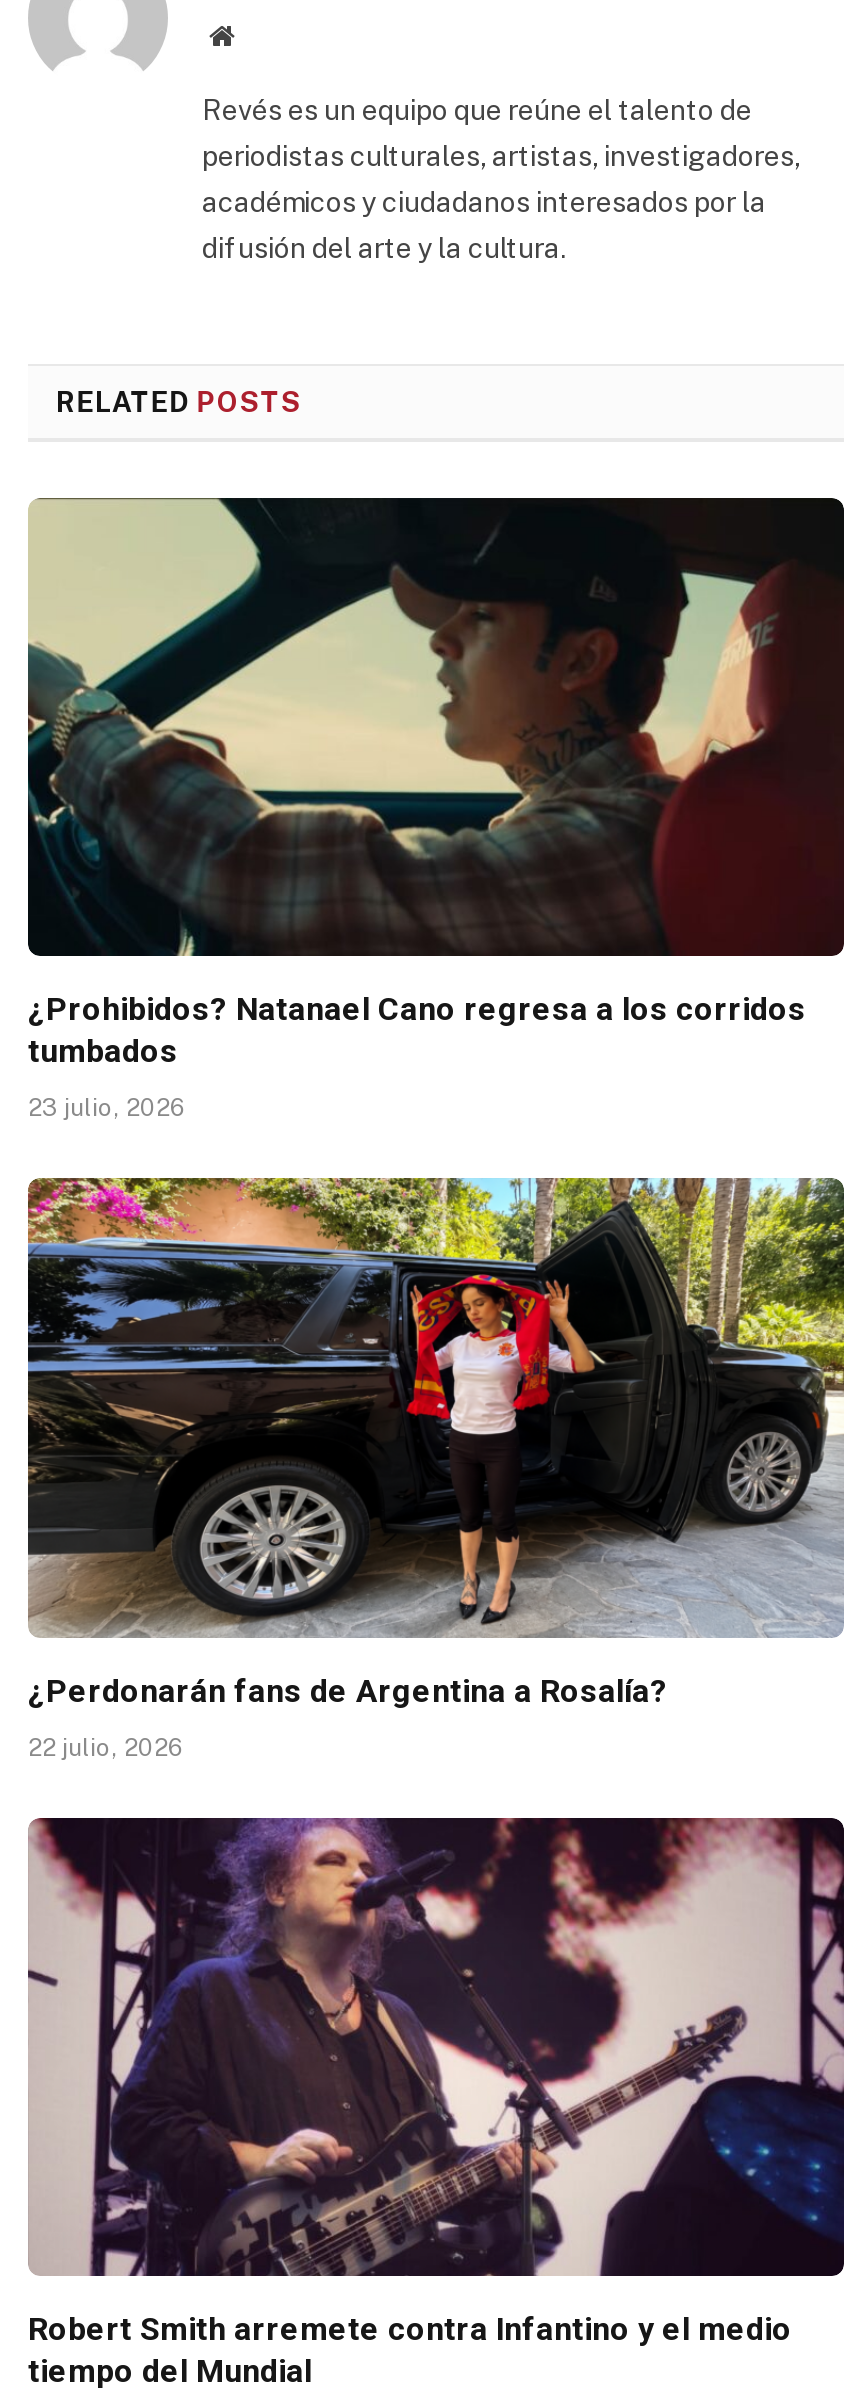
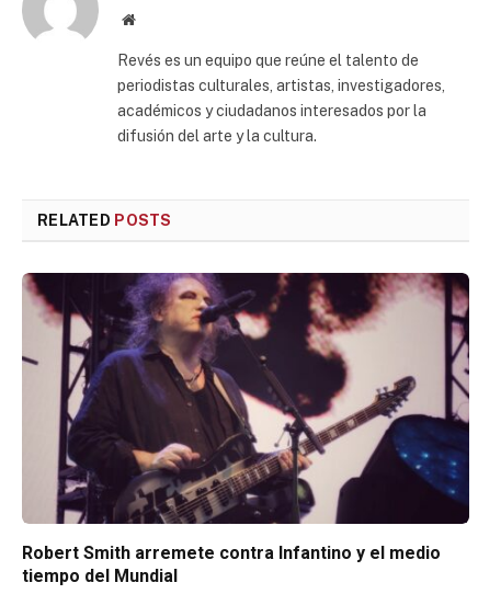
[26,496,844,1122] [image] | ¿Prohibidos? Natanael Cano regresa a los corridos | tumbados | 23 julio, 2026 -> none
[26,1176,846,1761] [image] | ¿Perdonarán fans de Argentina a Rosalía? | 22 julio, 2026 -> none

